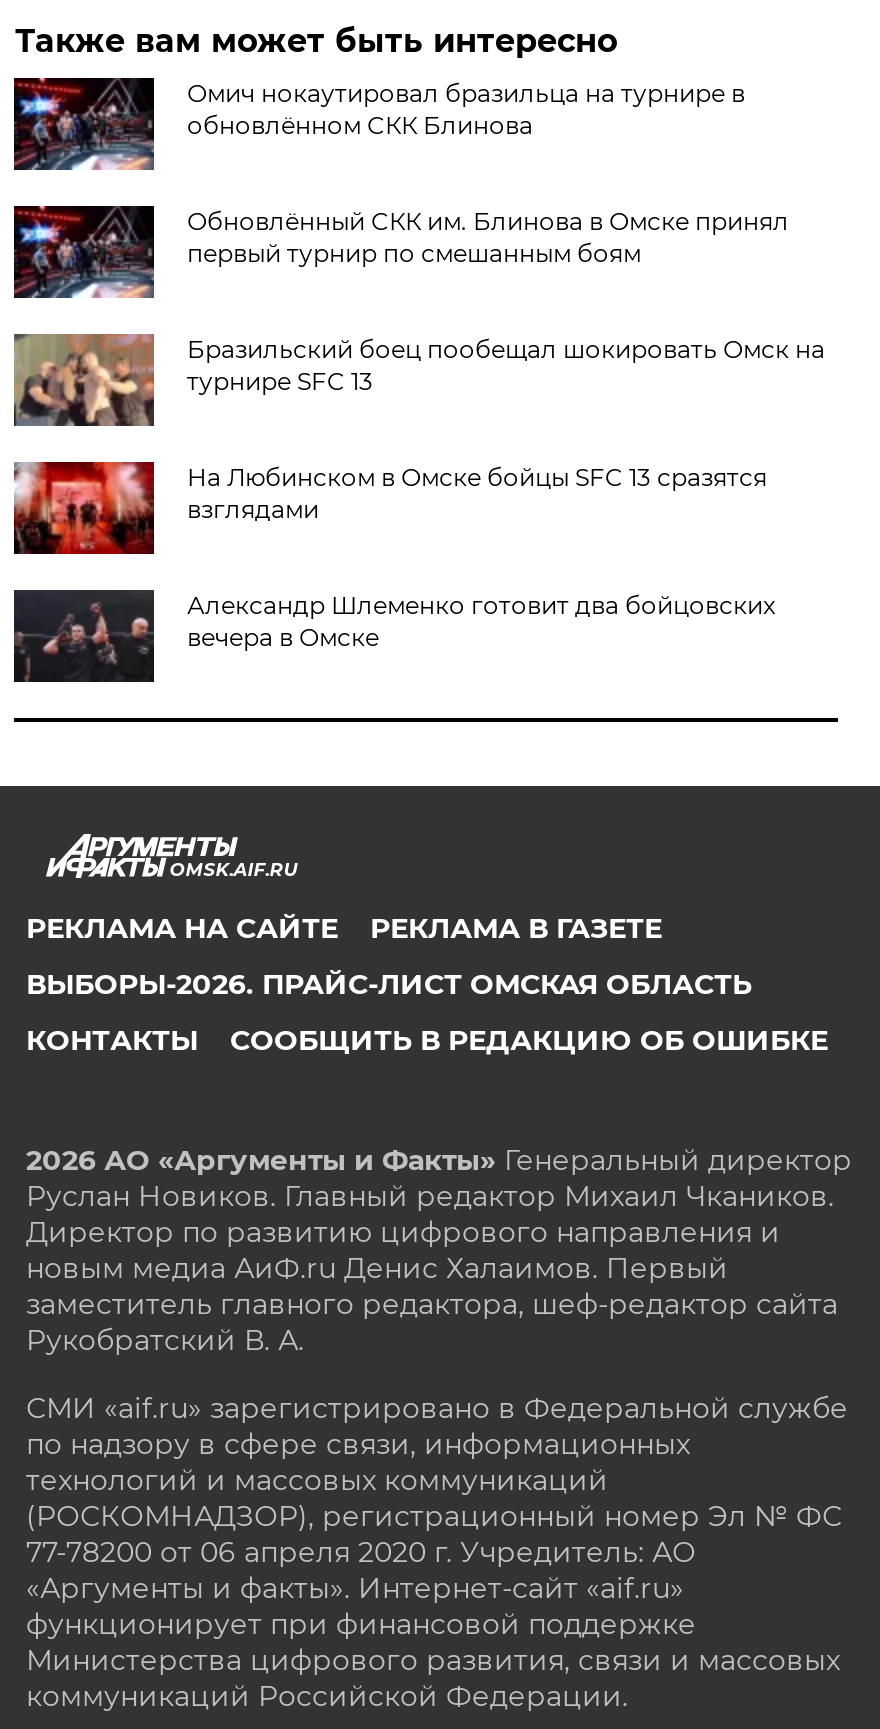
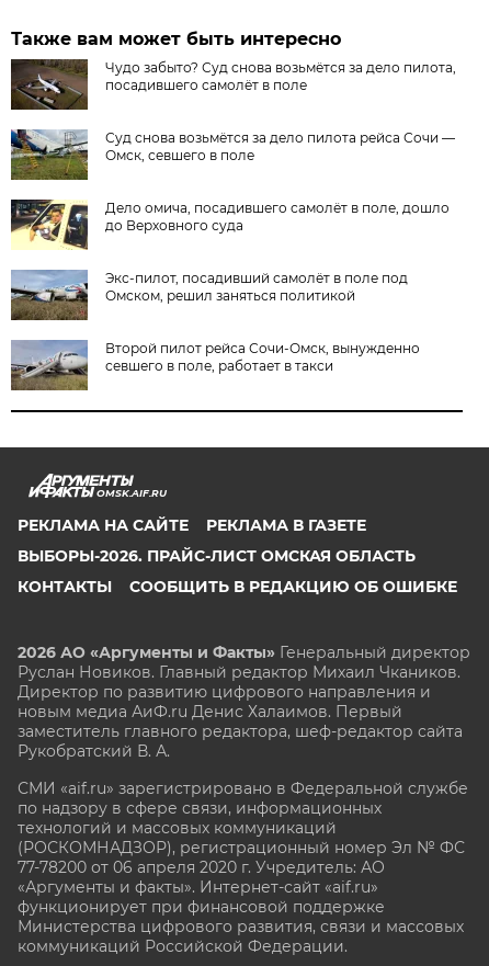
[14,76,745,172] [image] | Омич нокаутировал бразильца на турнире в | обновлённом СКК Блинова -> [11,58,457,111] [image] | Чудо забыто? Суд снова возьмётся за дело пилота, | посадившего самолёт в поле
[12,204,789,300] [image] | Обновлённый СКК им. Блинова в Омске принял | первый турнир по смешанным боям -> [10,129,455,181] [image] | Суд снова возьмётся за дело пилота рейса Сочи — | Омск, севшего в поле
[12,332,825,428] [image] | Бразильский боец пообещал шокировать Омск на | турнире SFC 13 -> [10,198,450,250] [image] | Дело омича, посадившего самолёт в поле, дошло | до Верховного суда
[14,460,767,556] [image] | На Любинском в Омске бойцы SFC 13 сразятся | взглядами -> [10,269,408,321] [image] | Экс-пилот, посадивший самолёт в поле под | Омском, решил заняться политикой
[14,588,775,684] [image] | Александр Шлеменко готовит два бойцовских | вечера в Омске -> [10,339,420,391] [image] | Второй пилот рейса Сочи-Омск, вынужденно | севшего в поле, работает в такси

